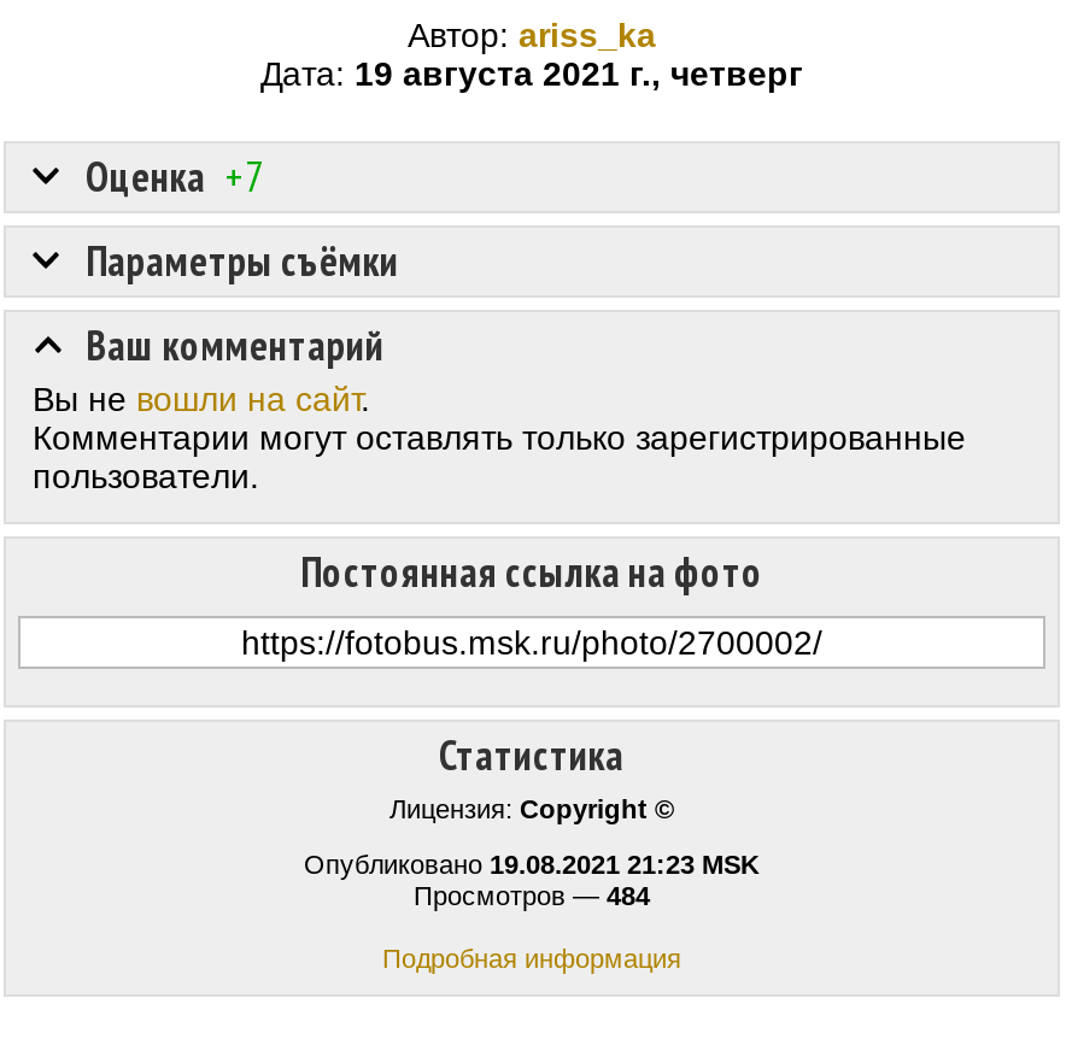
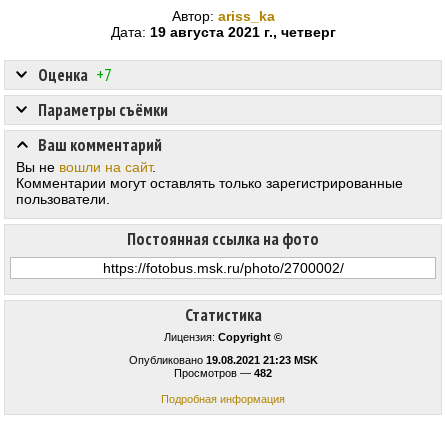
[414,881,650,910] Просмотров — 484 -> [174,367,272,379] Просмотров — 482

